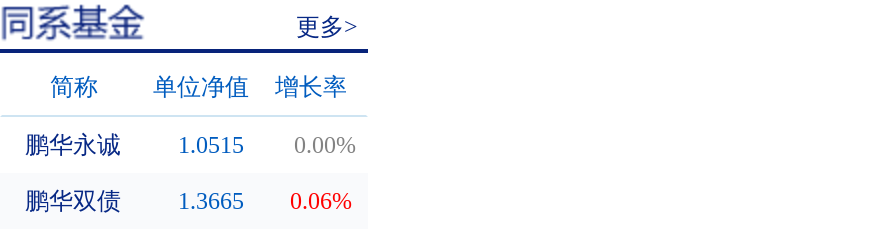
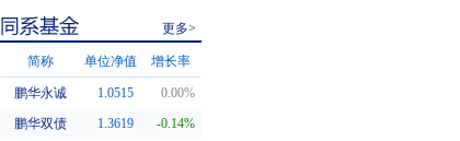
[178,187,244,215] 1.3665 -> [97,116,134,131] 1.3619
[290,187,352,215] 0.06% -> [157,116,195,131] -0.14%

